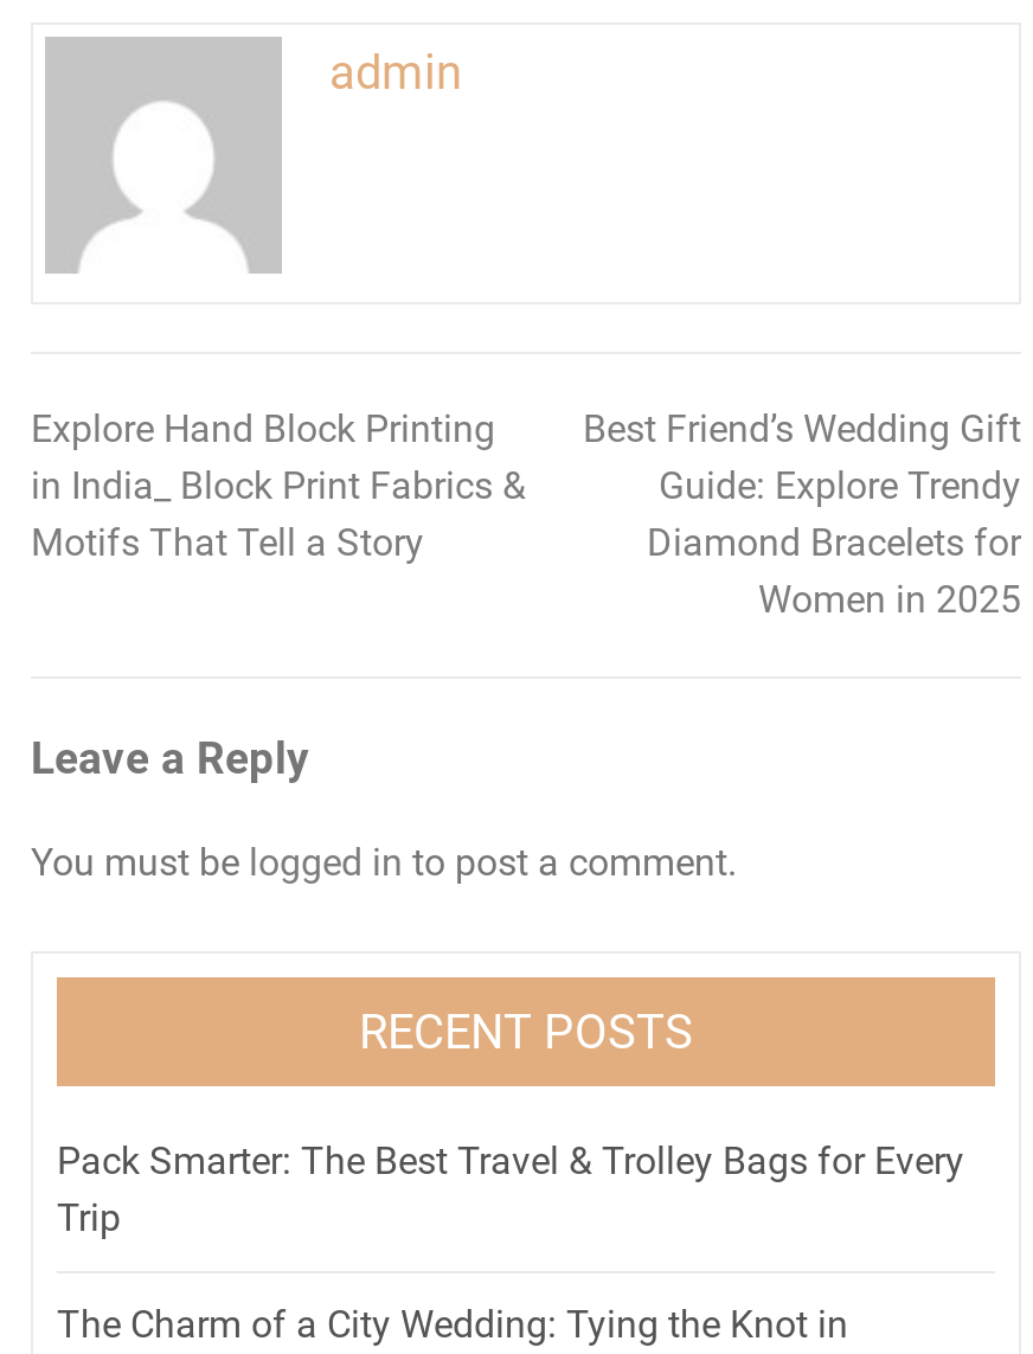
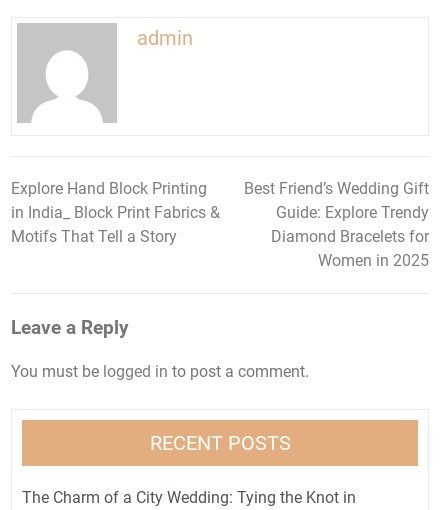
[57,1139,964,1241] Pack Smarter: The Best Travel & Trolley Bags for Every | Trip -> none

